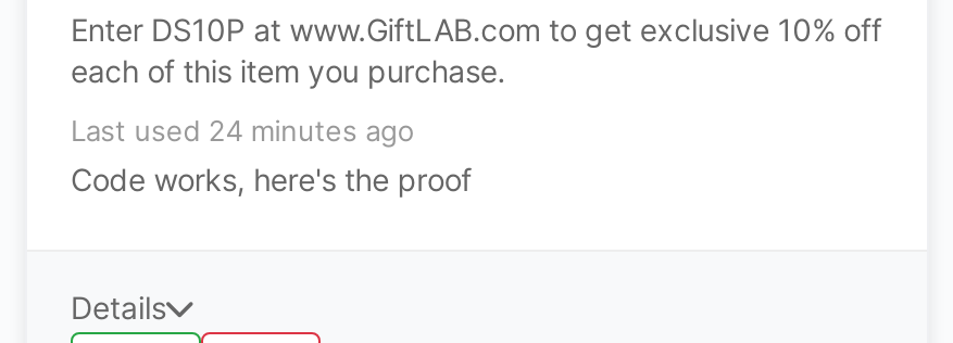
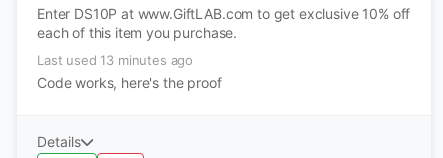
[71,113,414,148] Last used 24 minutes ago -> [37,52,193,68] Last used 13 minutes ago

